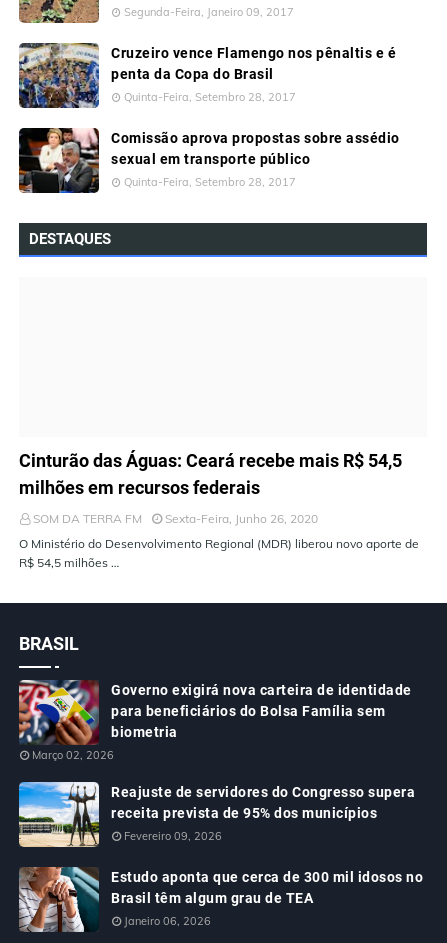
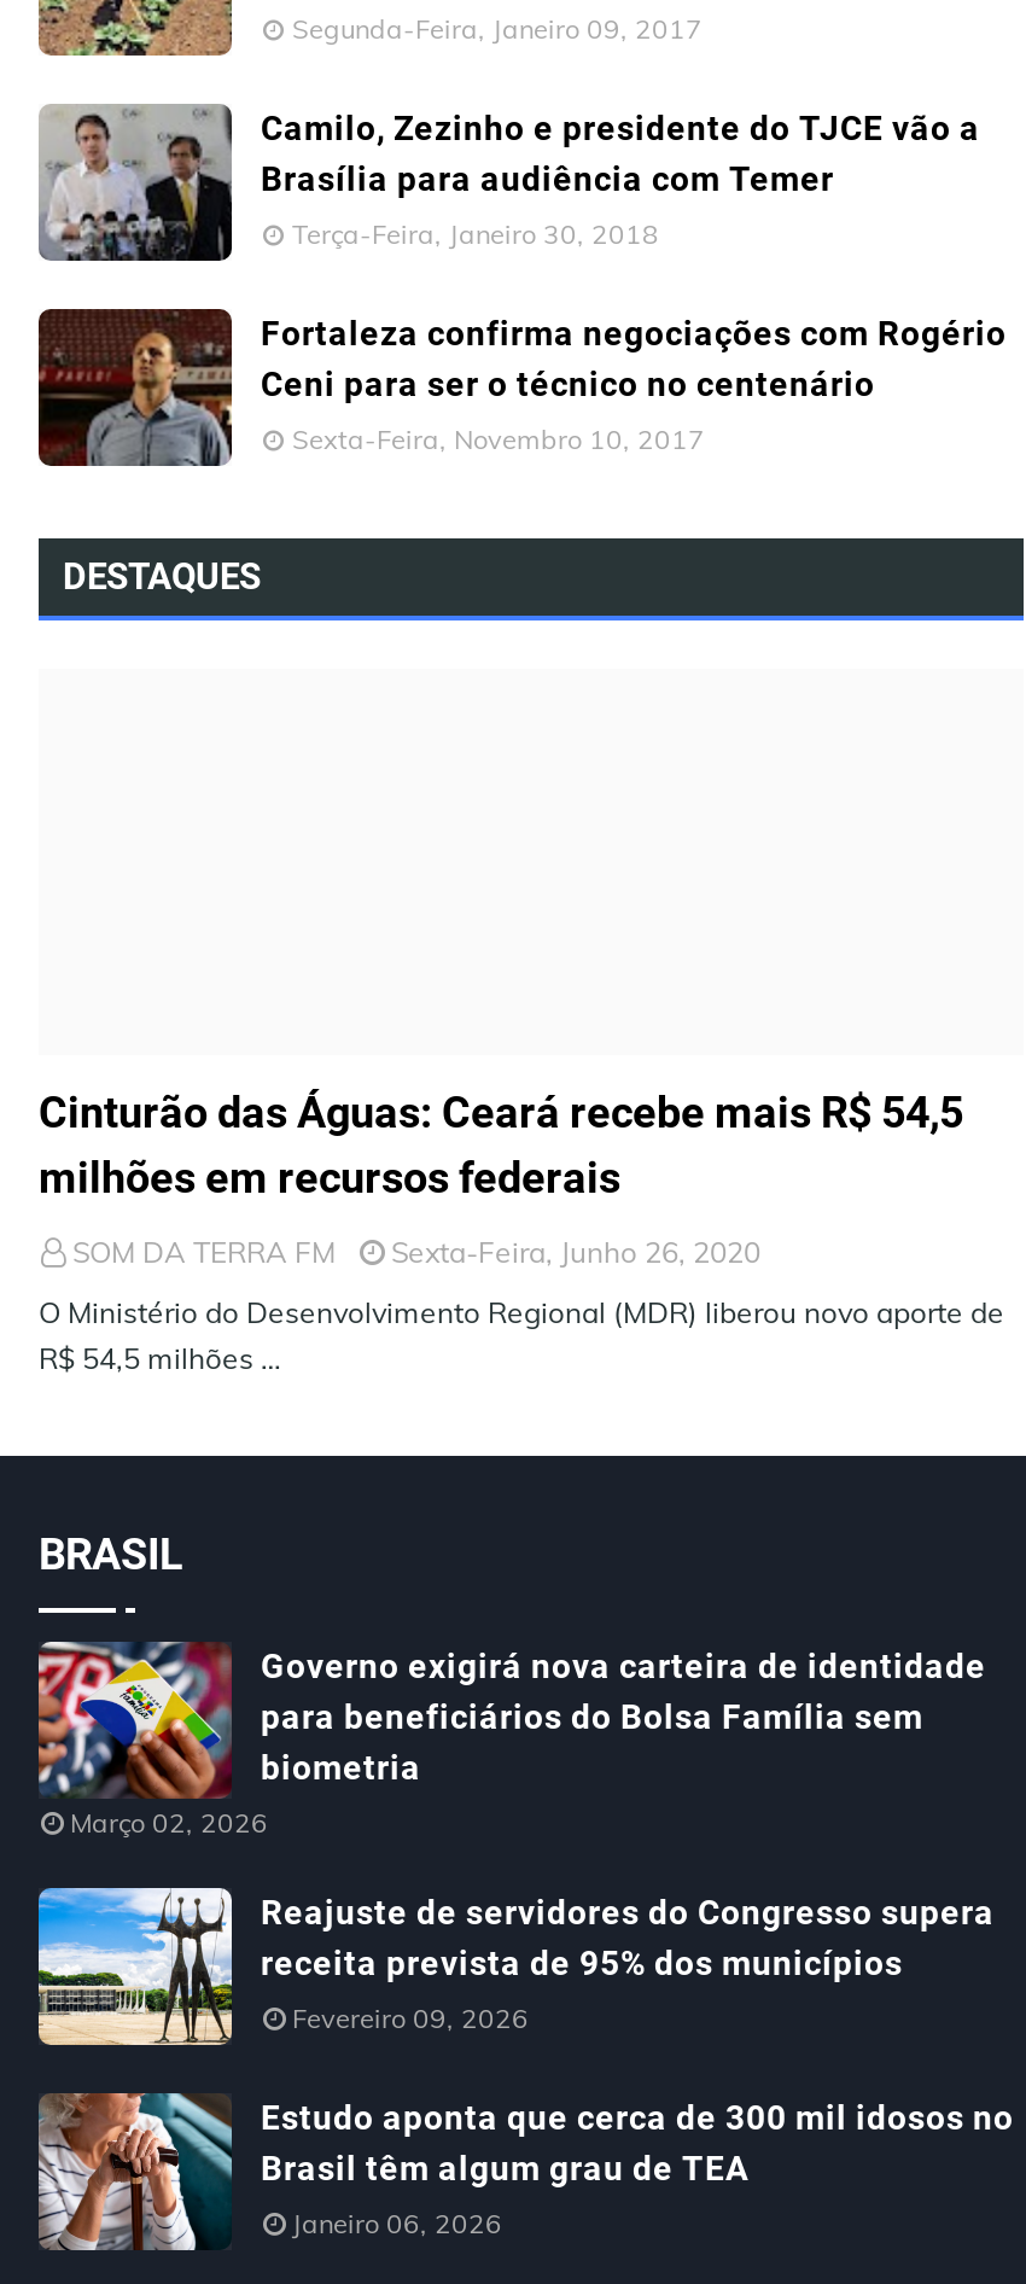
[19,42,396,109] [image] | Cruzeiro vence Flamengo nos pênaltis e é | penta da Copa do Brasil -> [39,104,980,263] [image] | Camilo, Zezinho e presidente do TJCE vão a | Brasília para audiência com Temer
[124,90,296,104] Quinta-Feira, Setembro 28, 2017 -> [292,217,659,251] Terça-Feira, Janeiro 30, 2018
[18,127,399,194] [image] | Comissão aprova propostas sobre assédio | sexual em transporte público -> [36,307,1007,468] [image] | Fortaleza confirma negociações com Rogério | Ceni para ser o técnico no centenário
[124,175,296,189] Quinta-Feira, Setembro 28, 2017 -> [292,423,705,456] Sexta-Feira, Novembro 10, 2017

